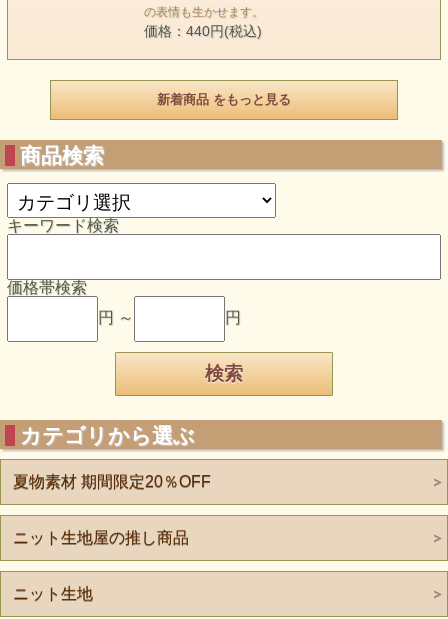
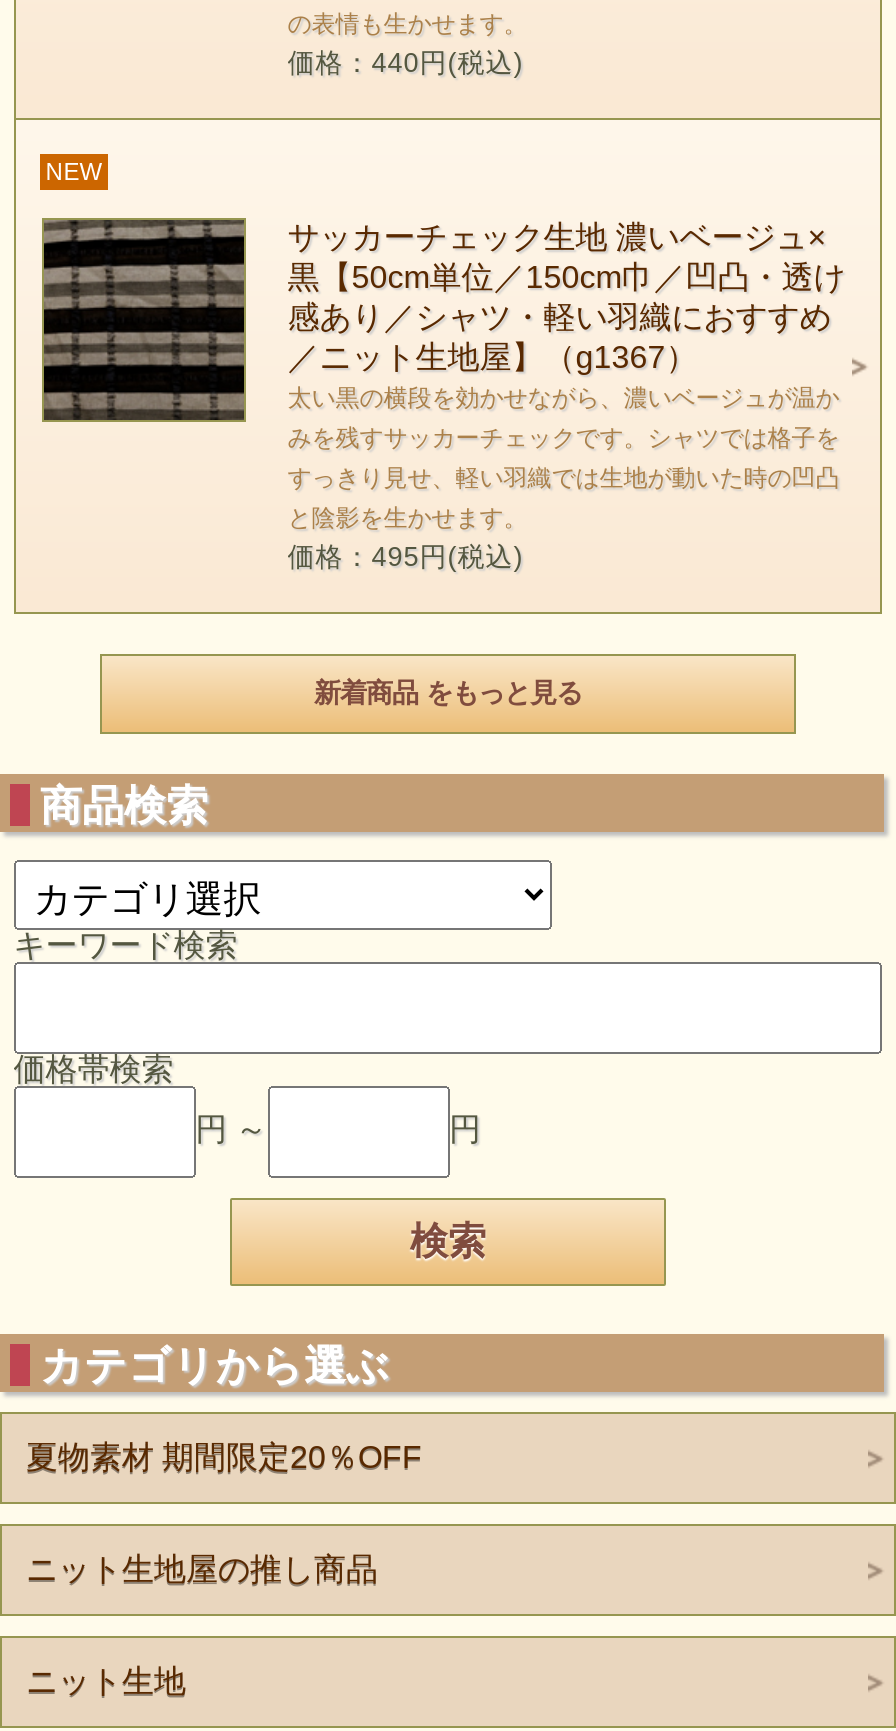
none -> [40,157,845,571] [image] | NEW | サッカーチェック生地 濃いベージュ× | 黒【50cm単位／150cm巾／凹凸・透け | 感あり／シャツ・軽い羽織におすすめ | ／ニット生地屋】（g1367） | 太い黒の横段を効かせながら、濃いベージュが温か | みを残すサッカーチェックです。シャツでは格子を | すっきり見せ、軽い羽織では生地が動いた時の凹凸 | と陰影を生かせます。 | 価格：495円(税込)

